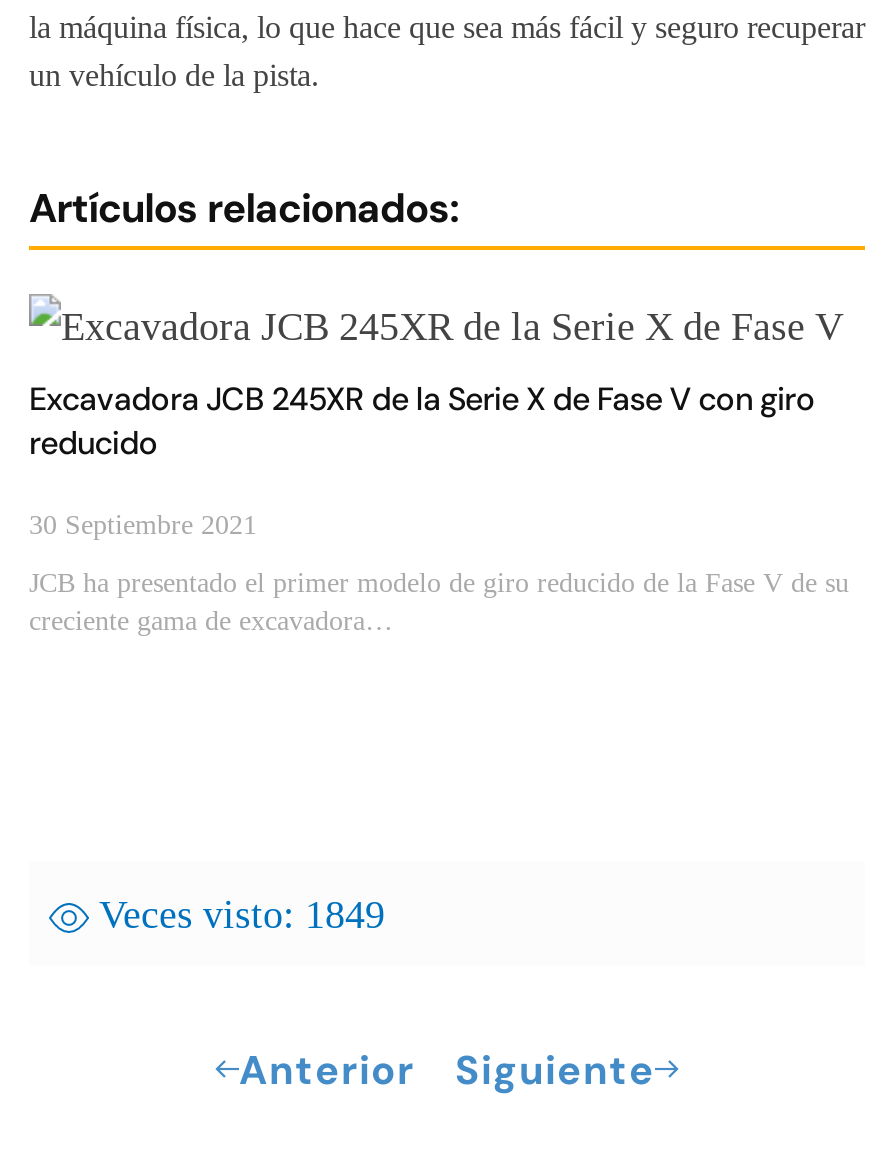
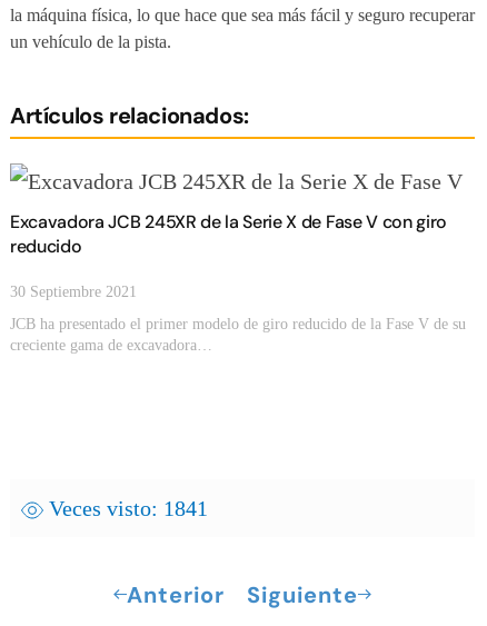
[89,892,385,936] Veces visto: 1849 -> [43,496,208,520] Veces visto: 1841

